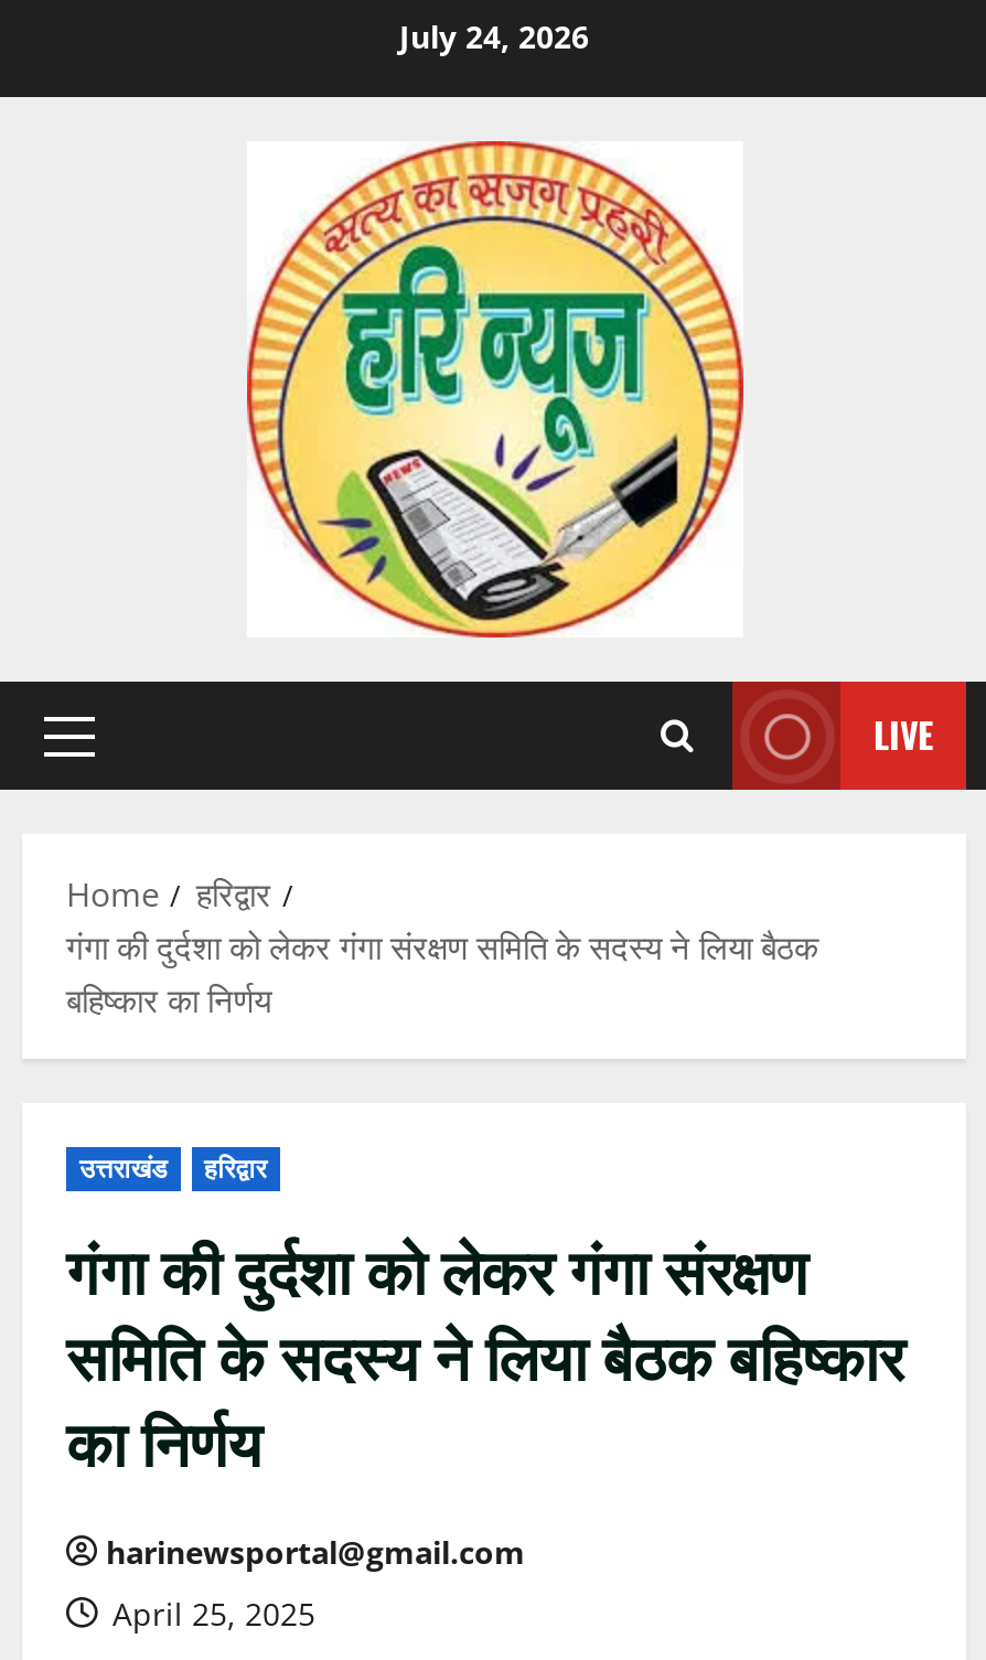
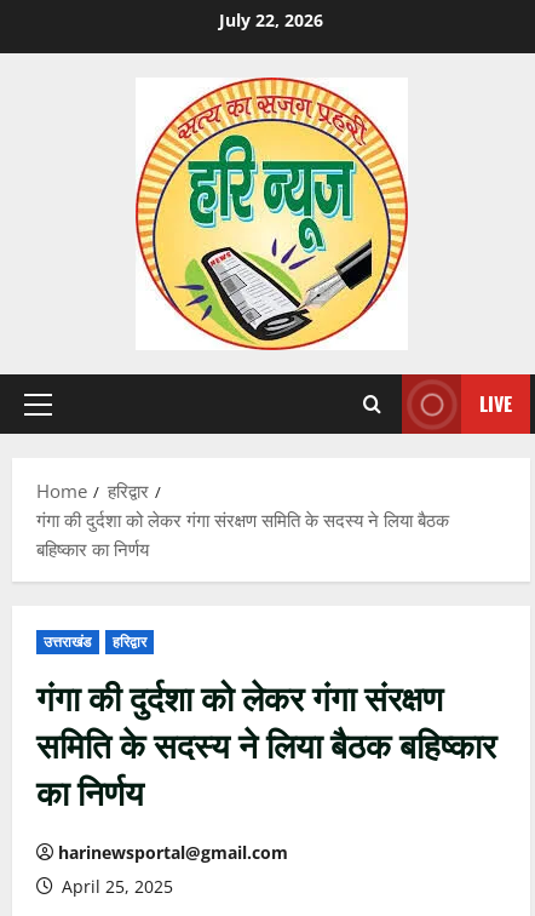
[399,15,589,57] July 24, 2026 -> [219,8,323,32] July 22, 2026

